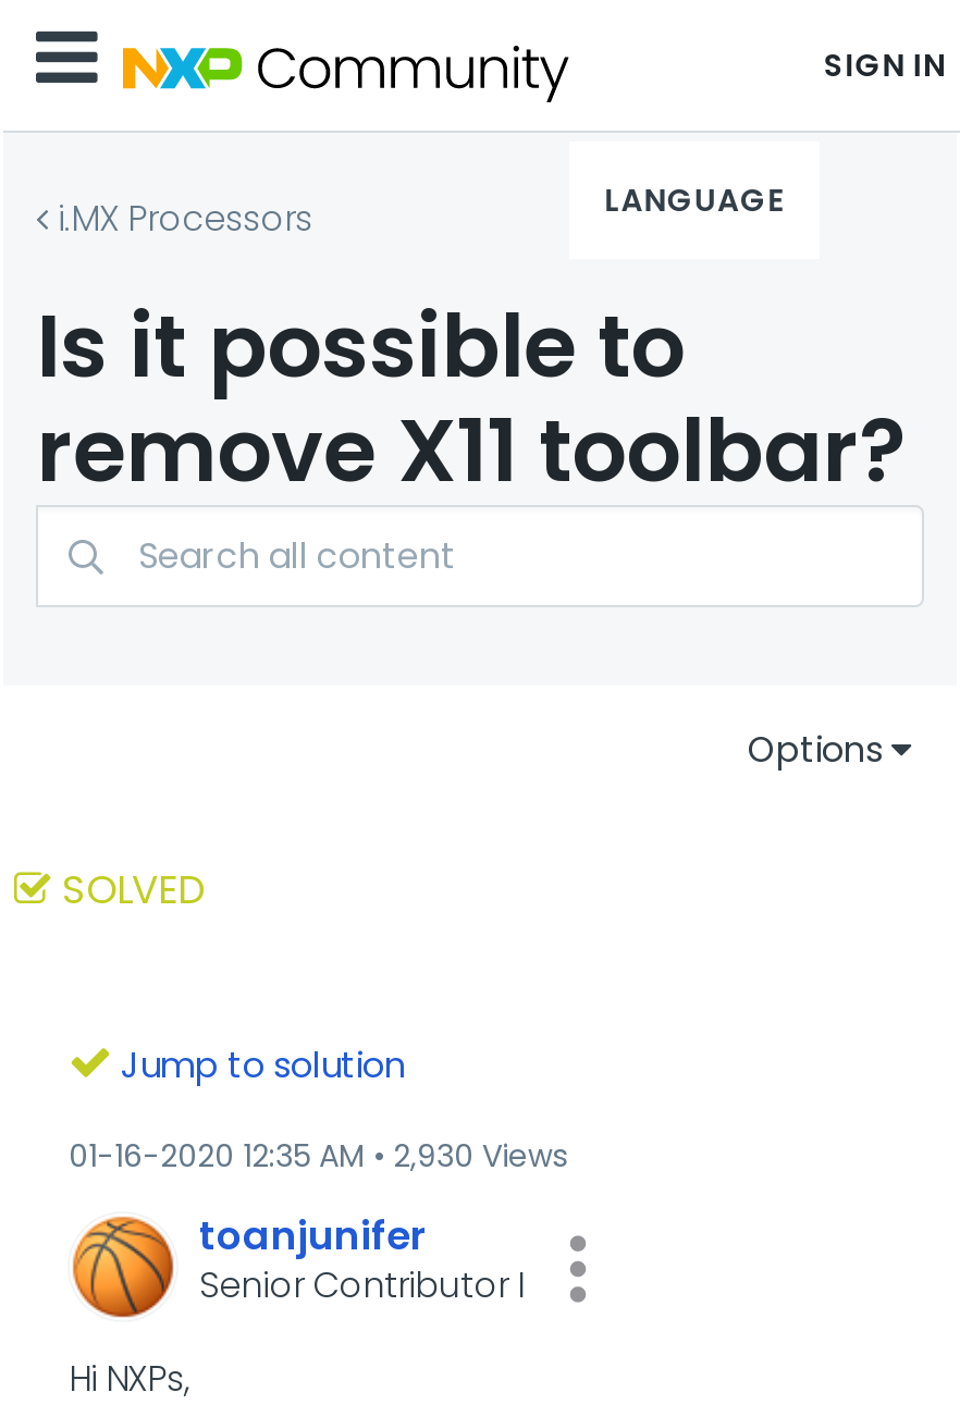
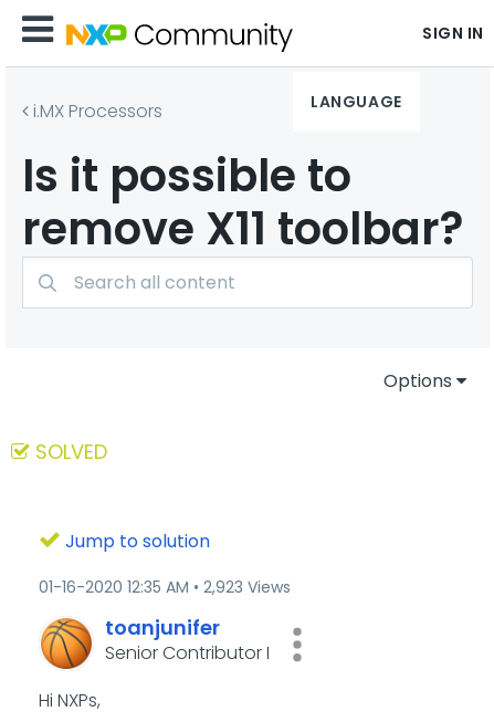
[69,1134,567,1178] 01-16-2020 12:35 AM 2,930 Views -> [39,576,291,598] 01-16-2020 12:35 AM 2,923 Views

